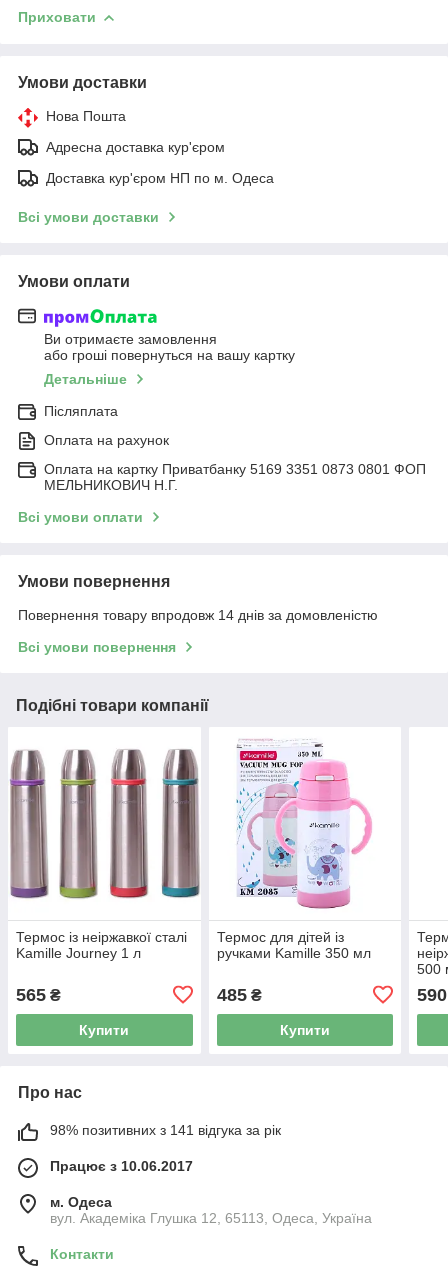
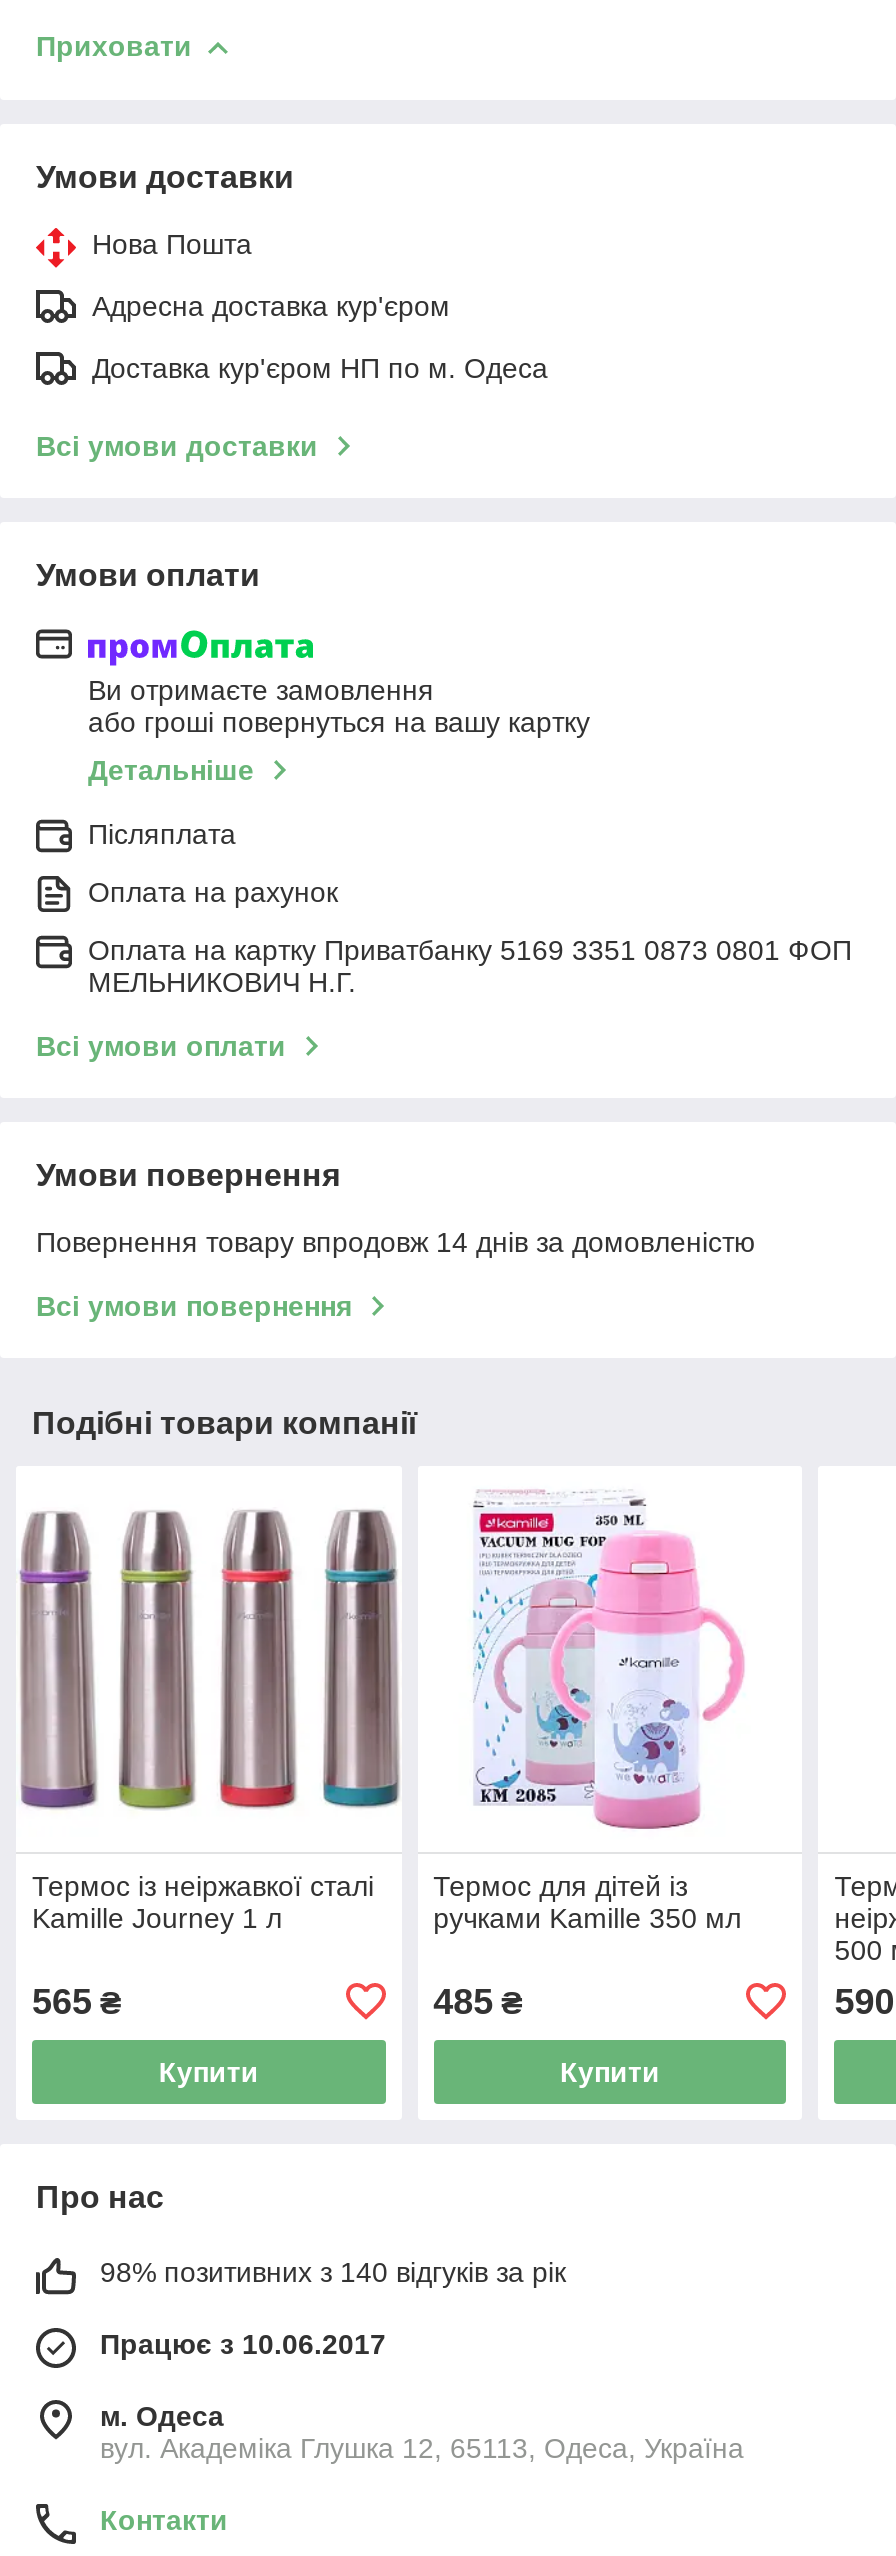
[50,1122,281,1138] 98% позитивних з 141 відгука за рік -> [100,2256,566,2288] 98% позитивних з 140 відгуків за рік

